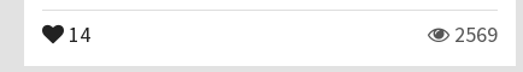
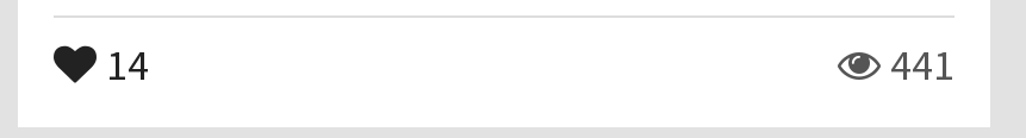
[449,21,498,48] 2569 -> [881,38,955,92] 441

